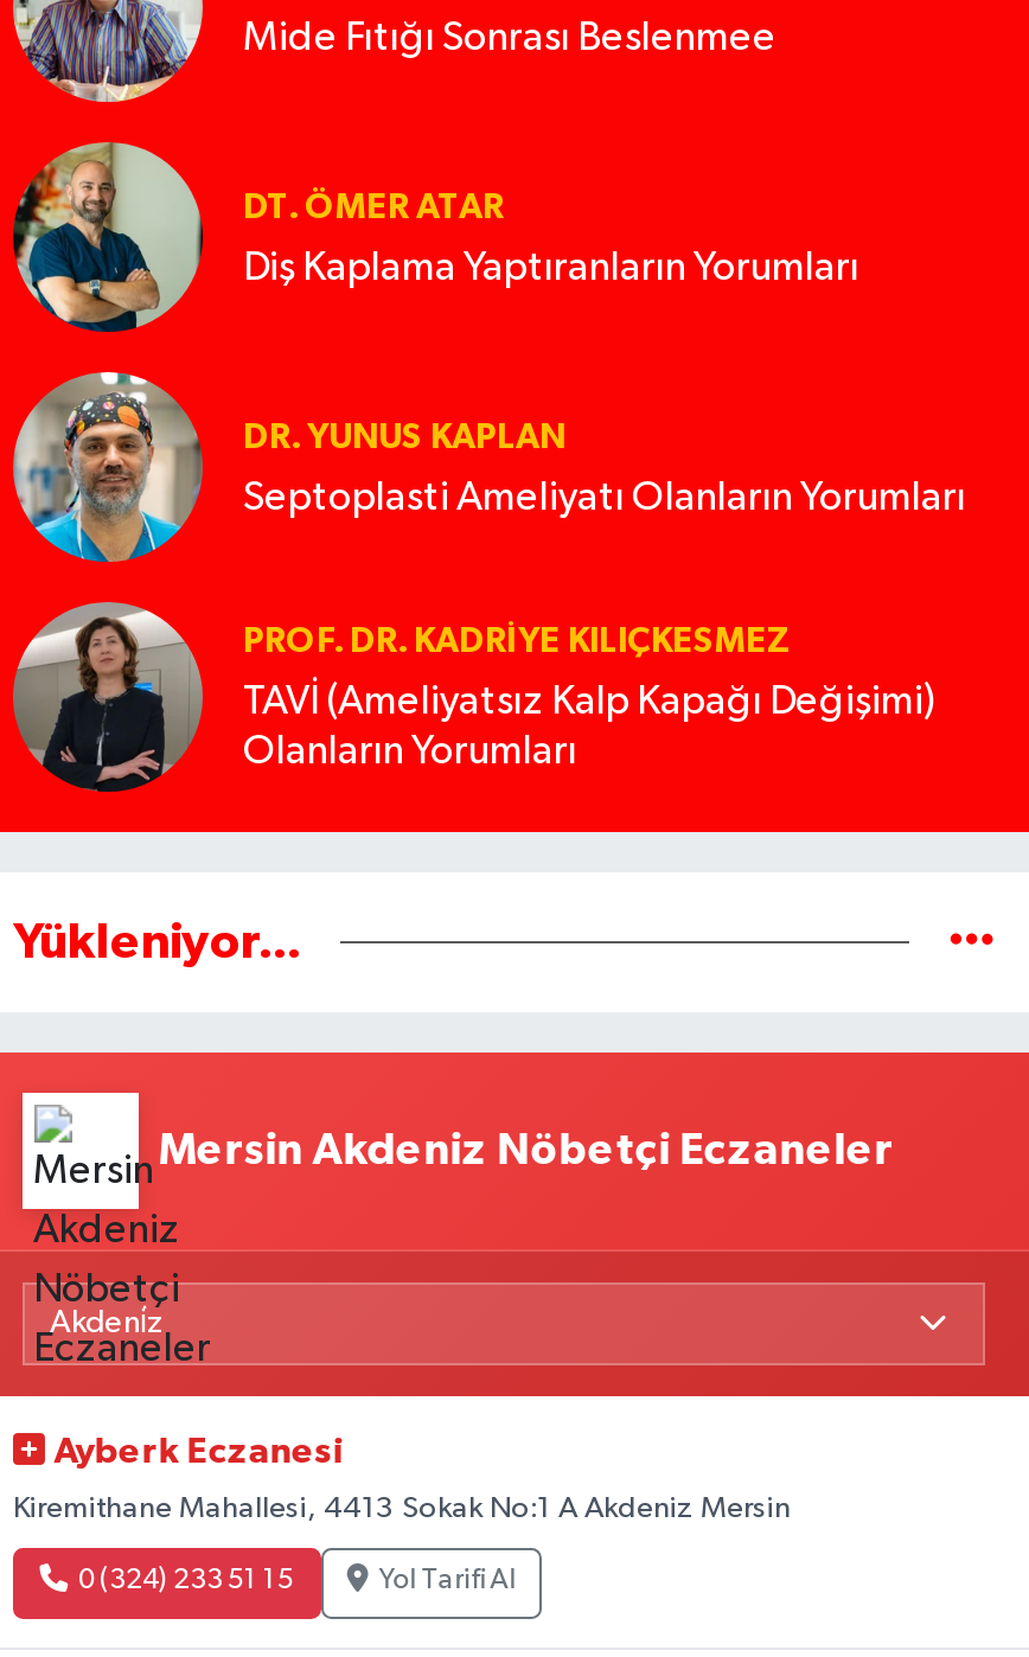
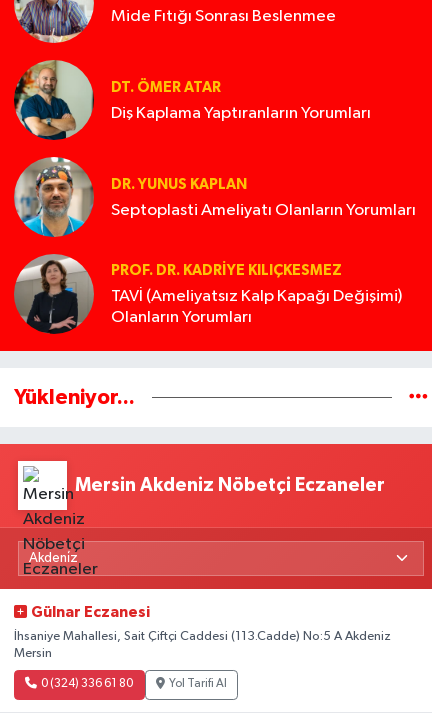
[54,1433,343,1469] Ayberk Eczanesi -> [31,605,150,620] Gülnar Eczanesi
[13,1493,791,1524] Kiremithane Mahallesi, 4413 Sokak No:1 A Akdeniz Mersin -> [14,630,391,660] İhsaniye Mahallesi, Sait Çiftçi Caddesi (113.Cadde) No:5 A Akdeniz | Mersin
[78,1568,294,1596] 0 (324) 233 51 15 -> [41,678,133,690] 0 (324) 336 61 80

